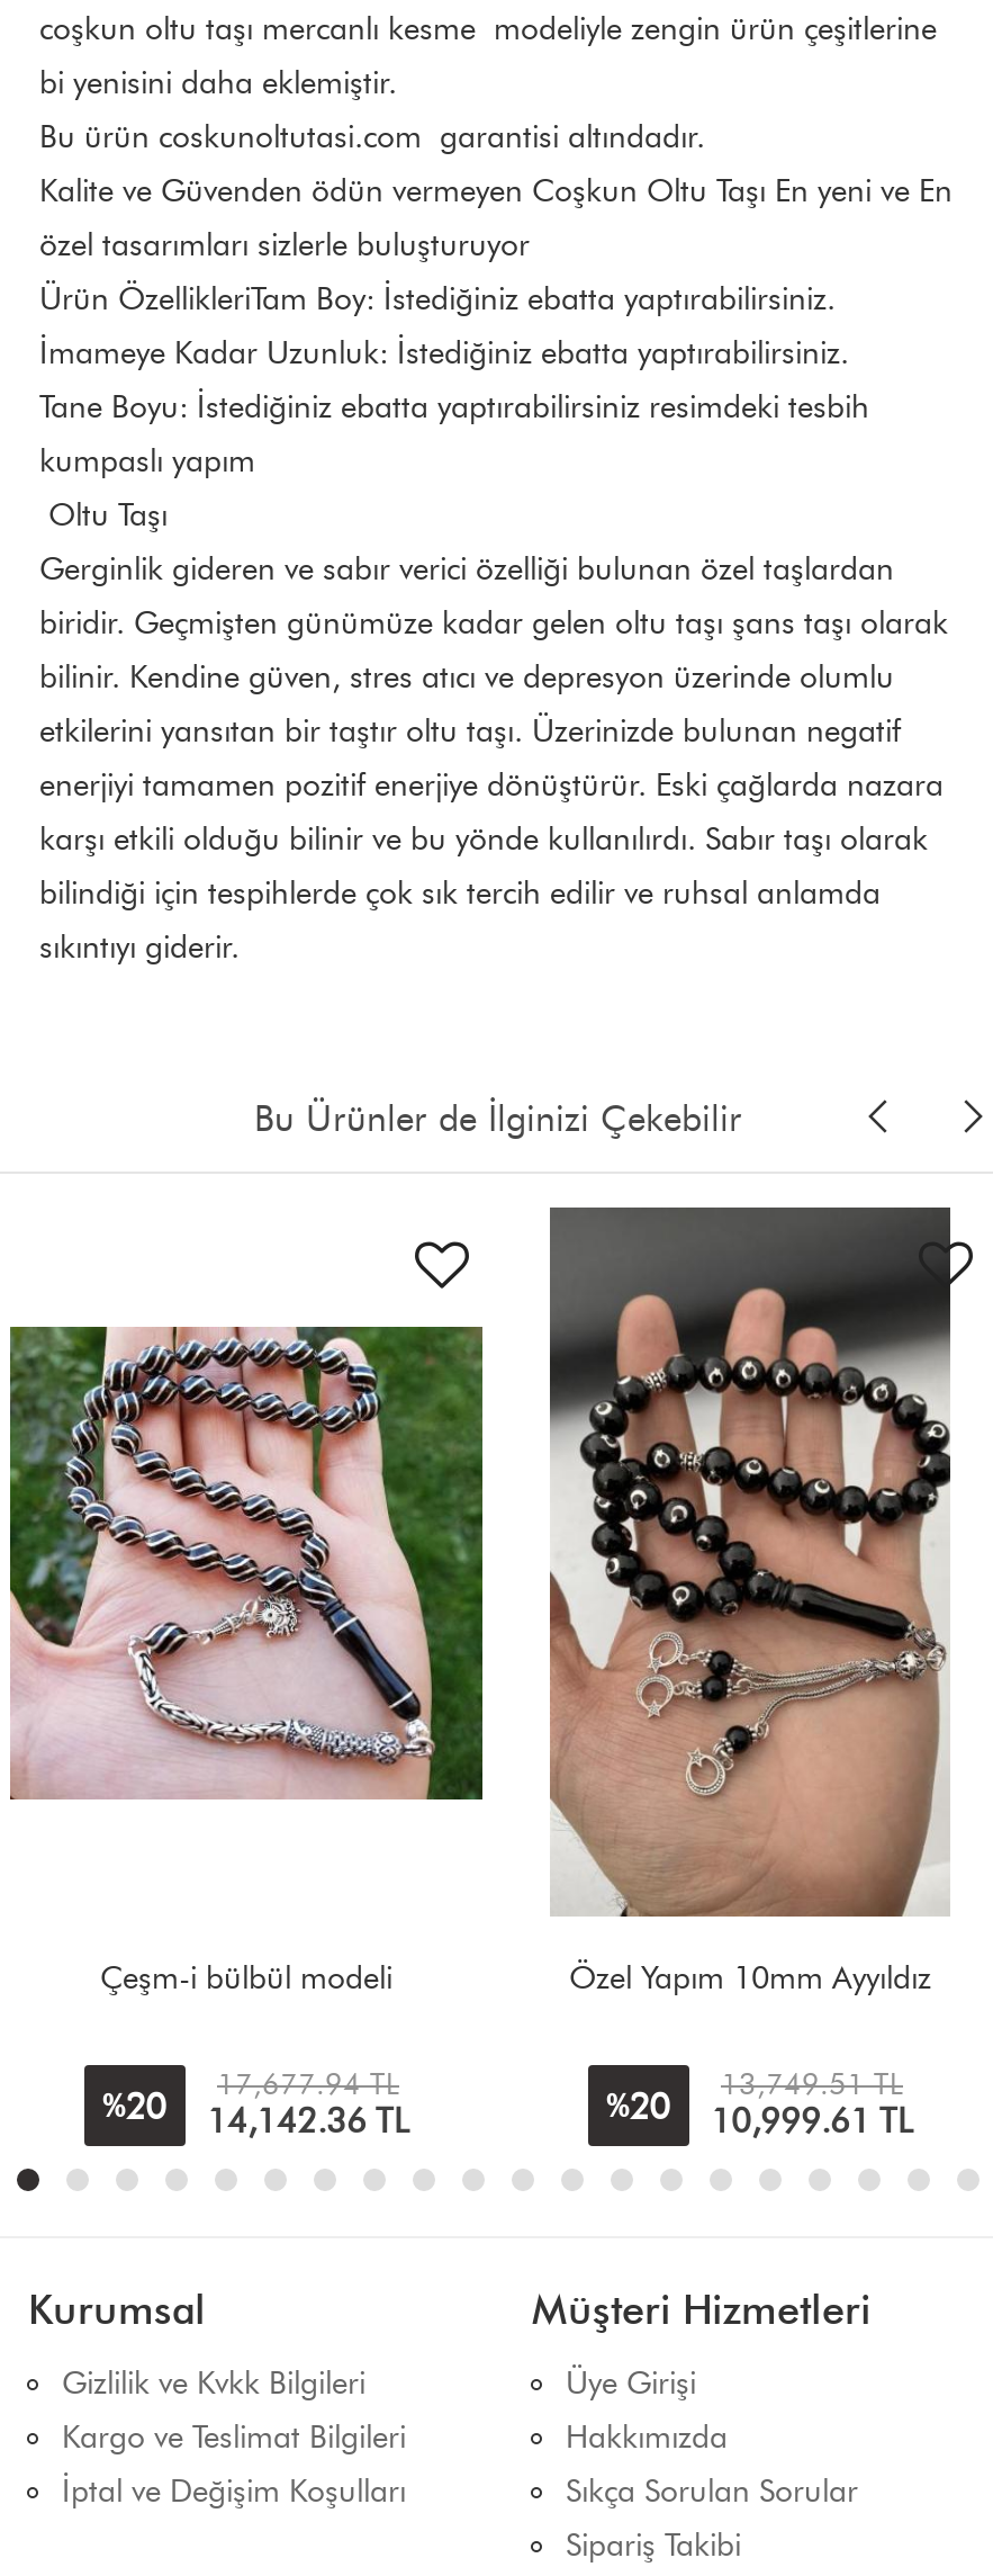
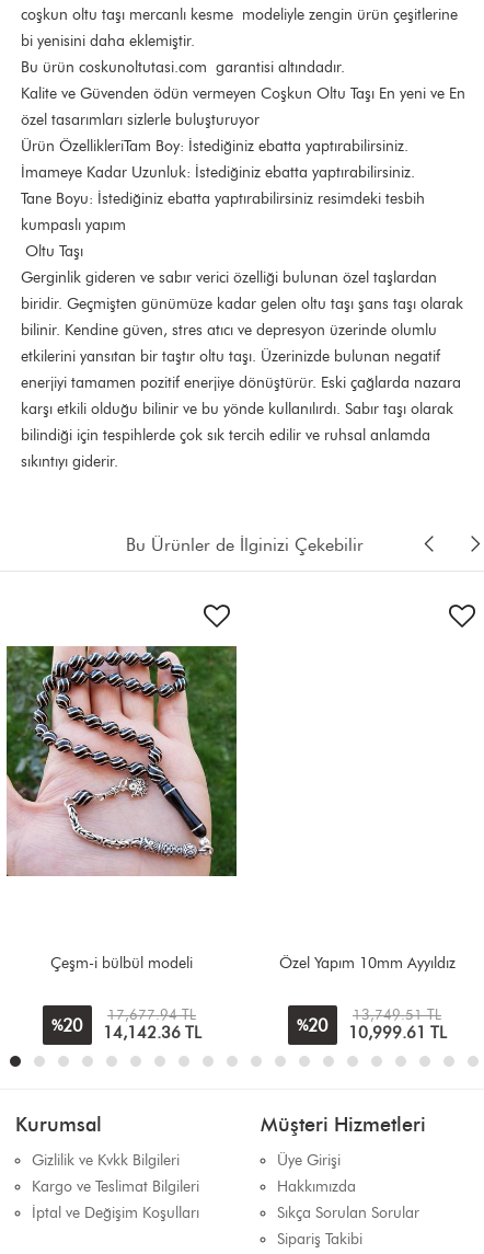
[548,1205,953,1919] [image] -> none

